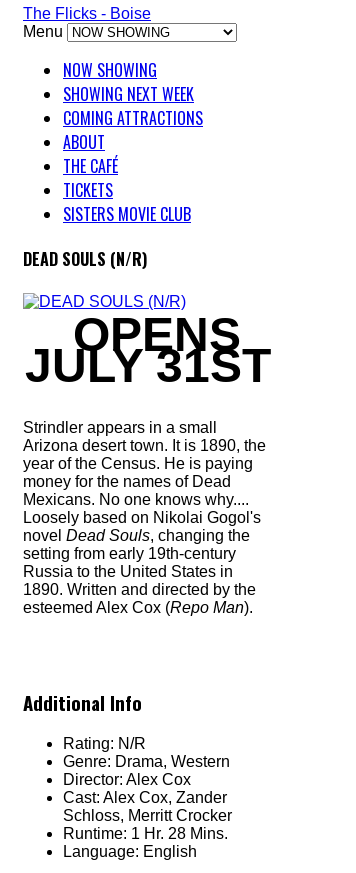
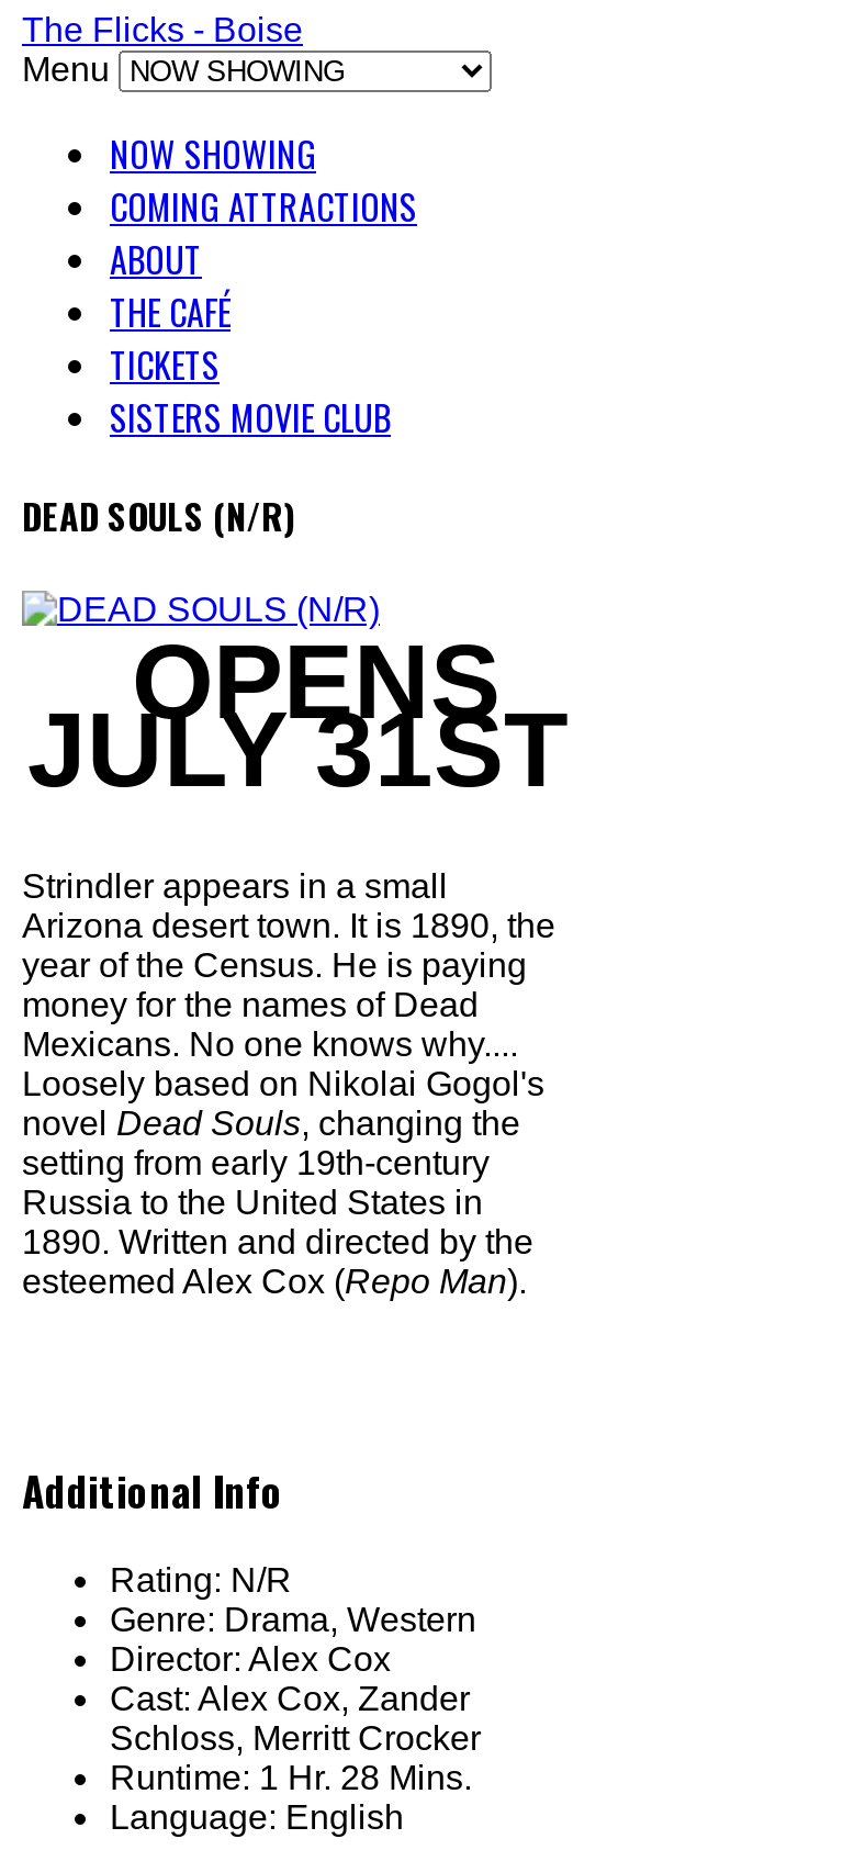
[63,82,194,106] SHOWING NEXT WEEK -> none

